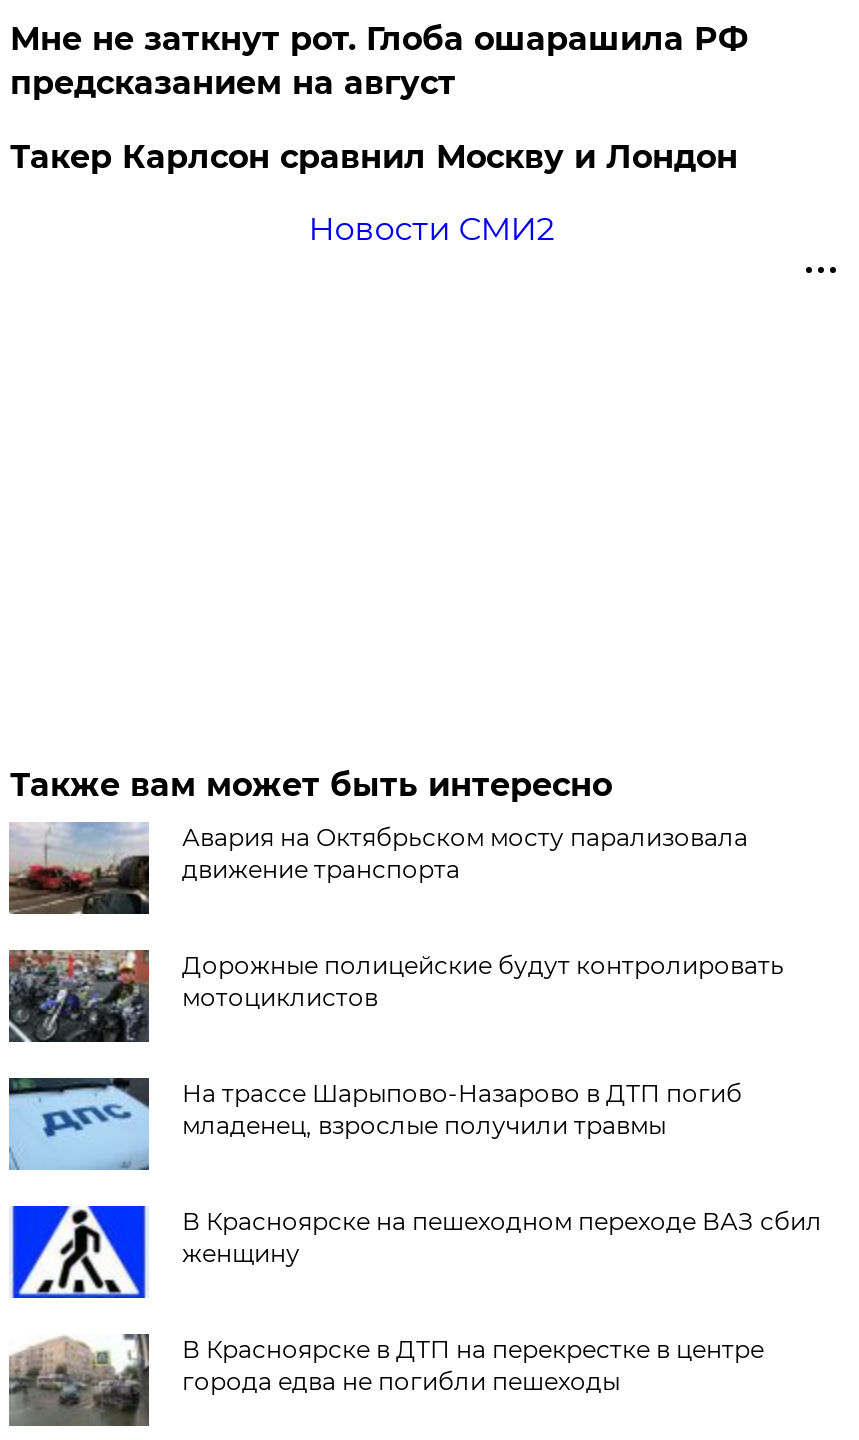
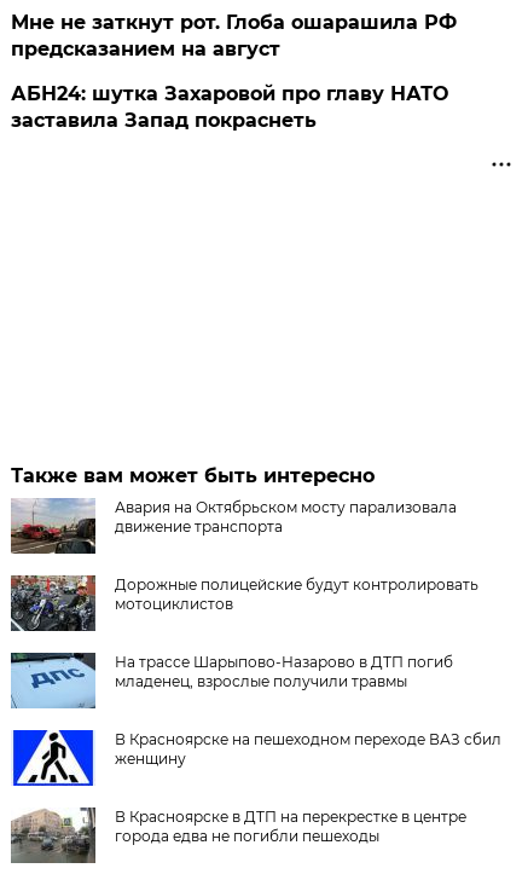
[10,138,738,248] Такер Карлсон сравнил Москву и Лондон | Новости СМИ2 -> [11,82,449,132] АБН24: шутка Захаровой про главу НАТО | заставила Запад покраснеть

